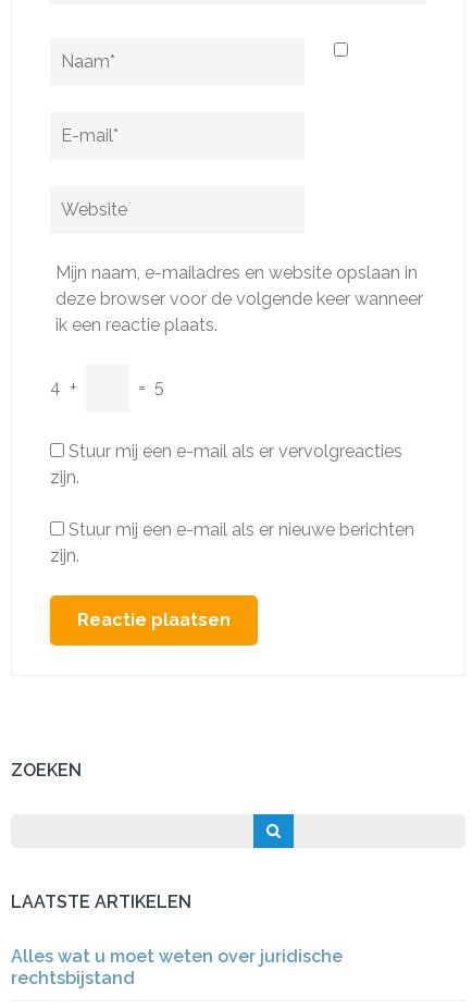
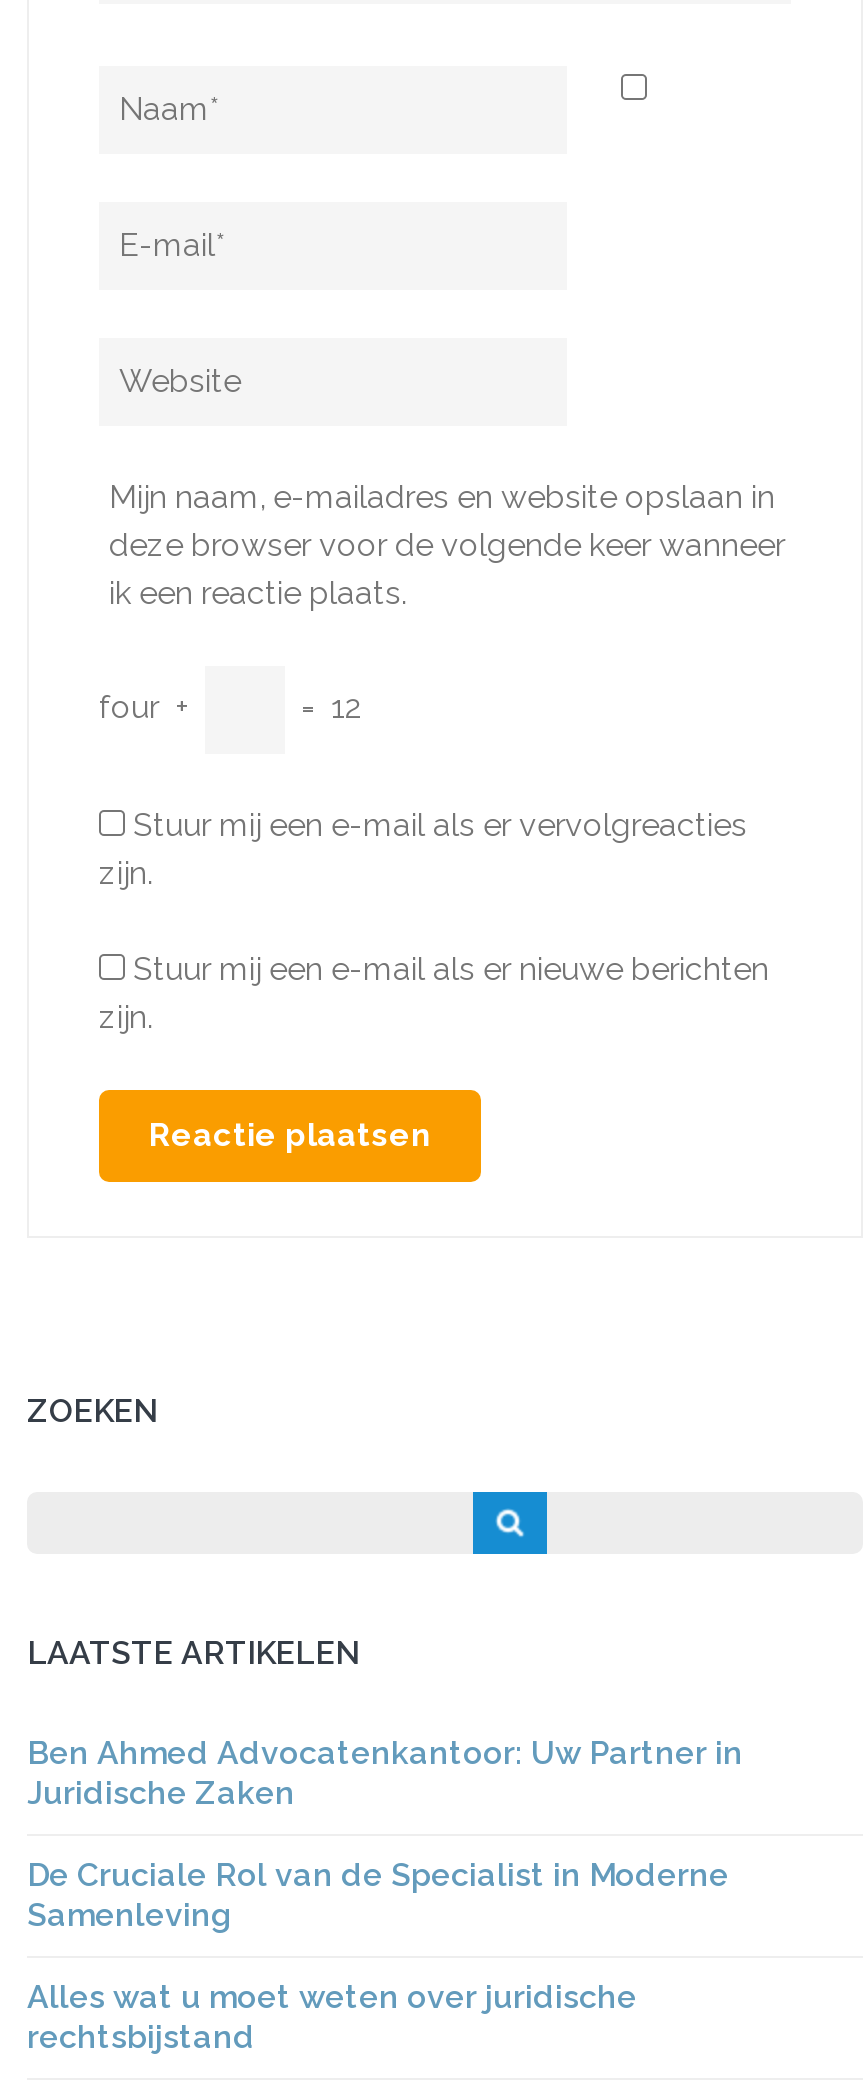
[50,377,164,397] 4 + | = 5 -> [99,688,363,726] four + | = 12
none -> [27,1734,743,1934] Ben Ahmed Advocatenkantoor: Uw Partner in | Juridische Zaken | De Cruciale Rol van de Specialist in Moderne | Samenleving

